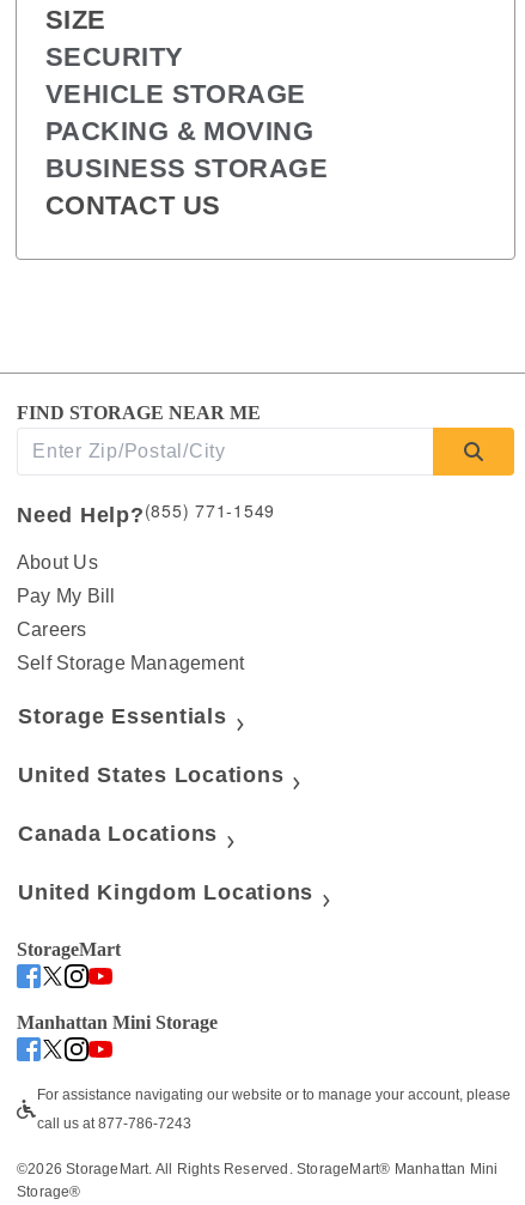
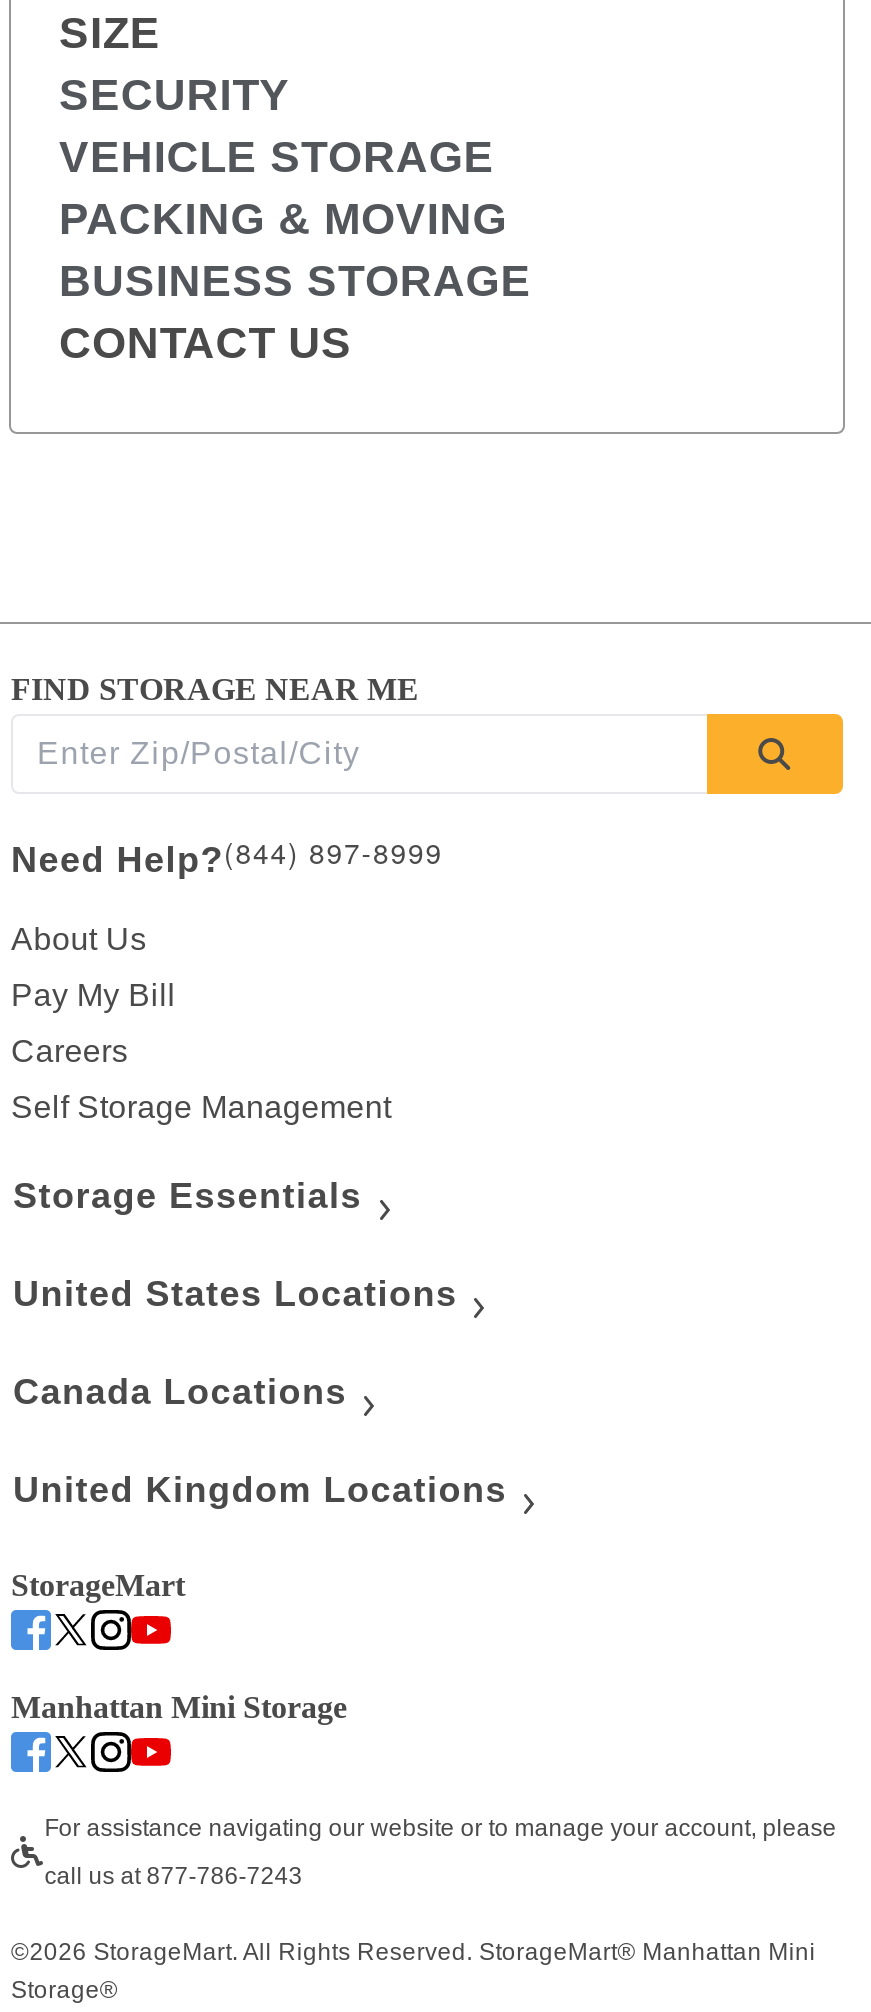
[17,498,275,527] Need Help?(855) 771-1549 -> [11,832,443,880] Need Help?(844) 897-8999

